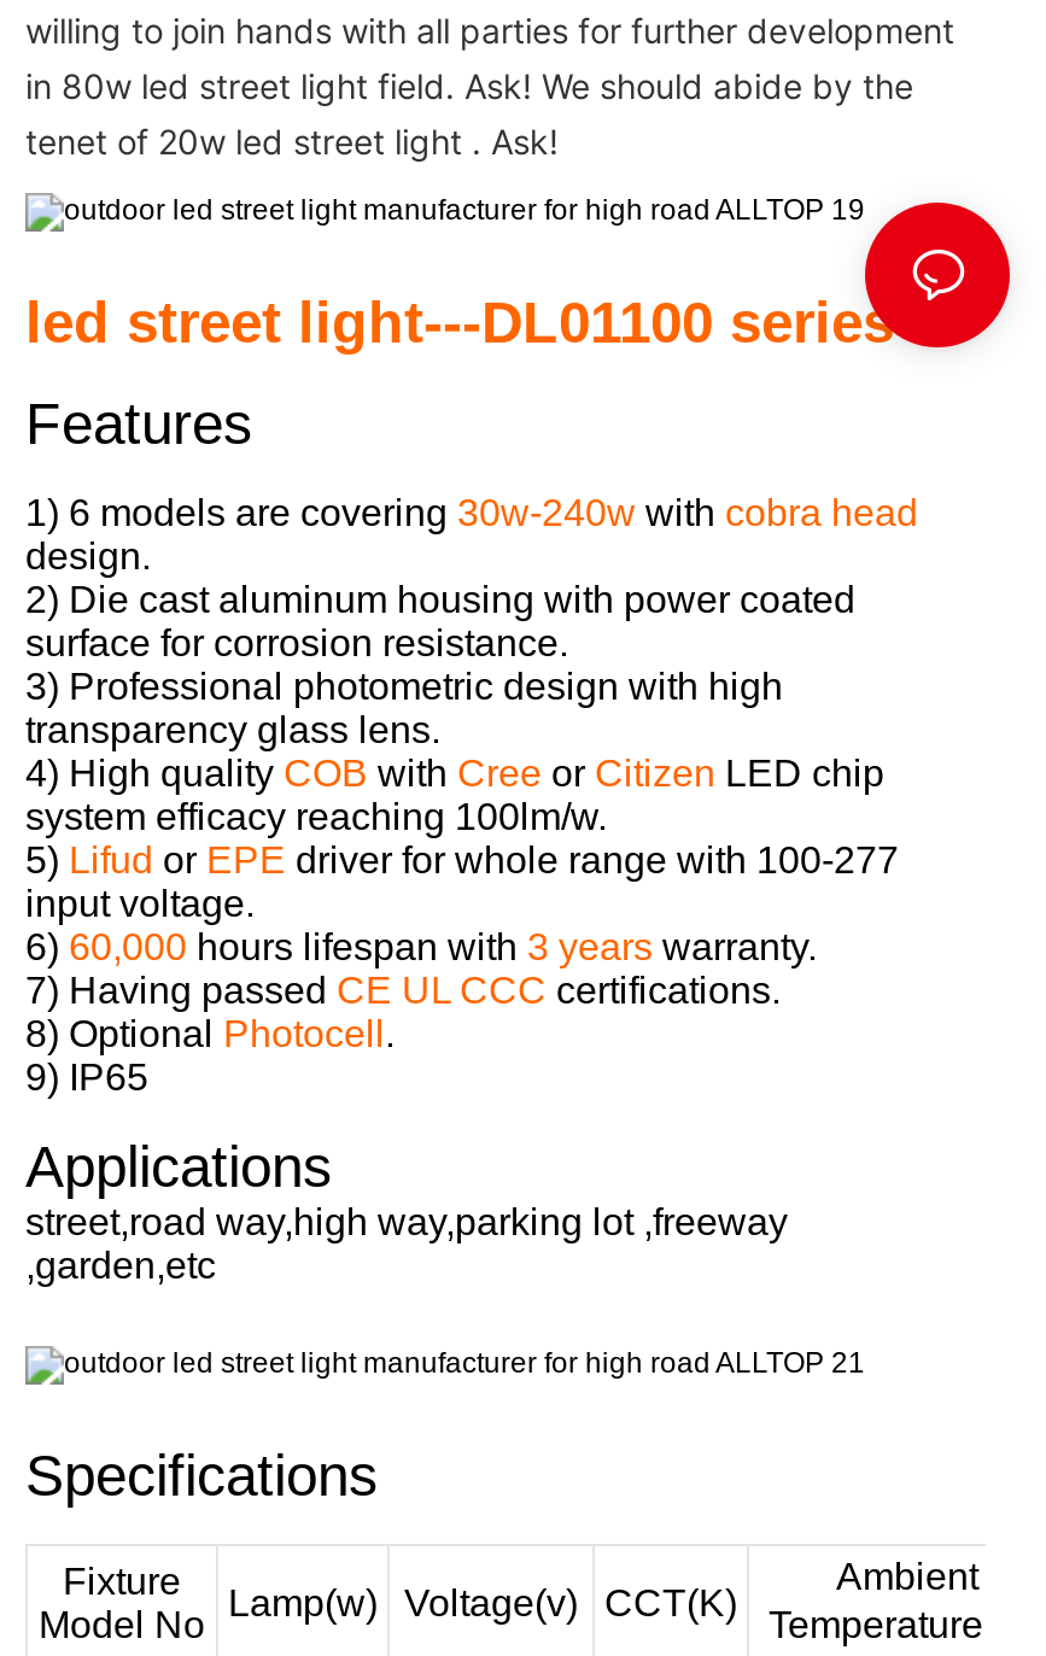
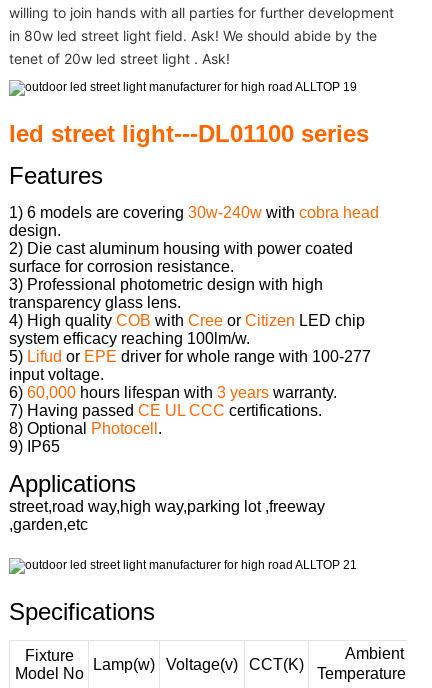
[863,200,1012,352] [image] -> none

